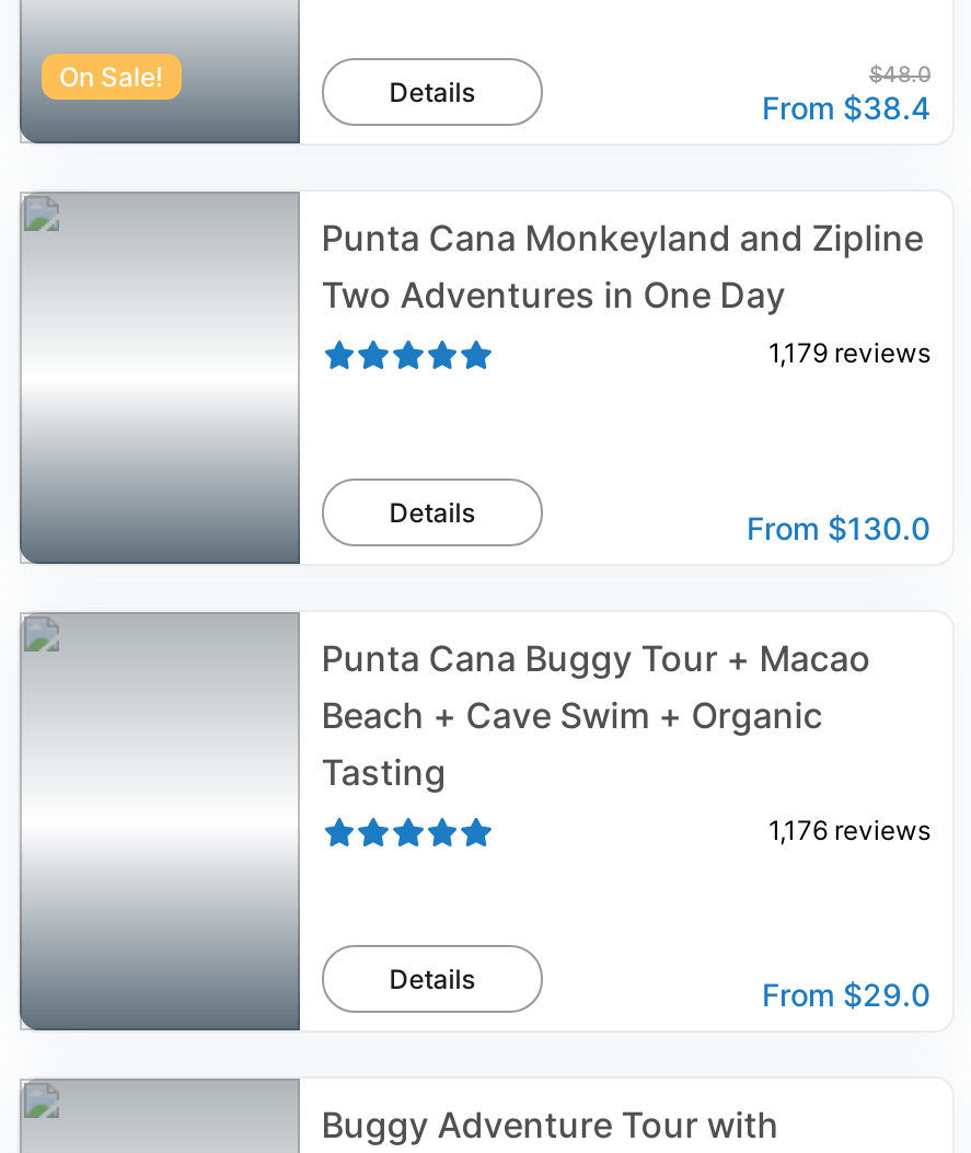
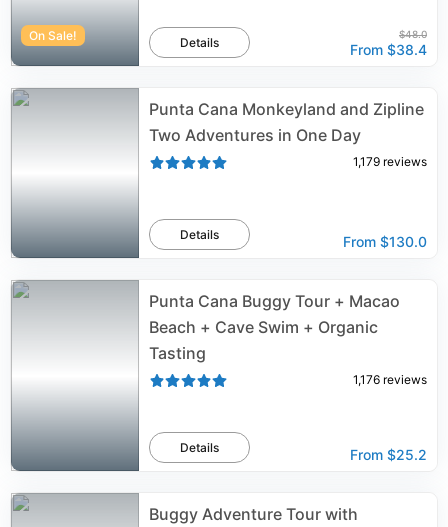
[762,976,930,1013] From $29.0 -> [350,446,427,463] From $25.2

